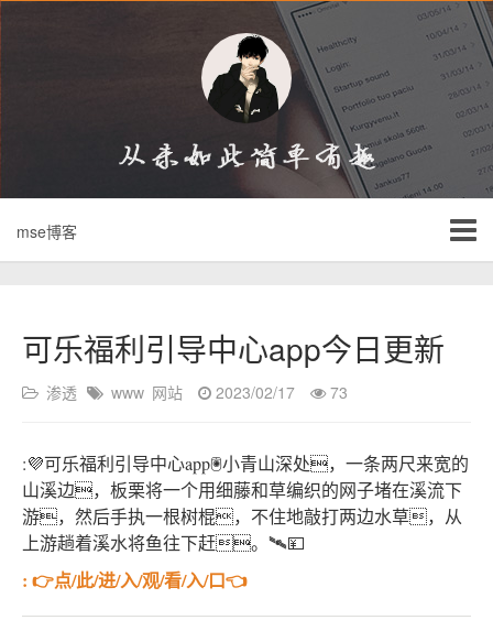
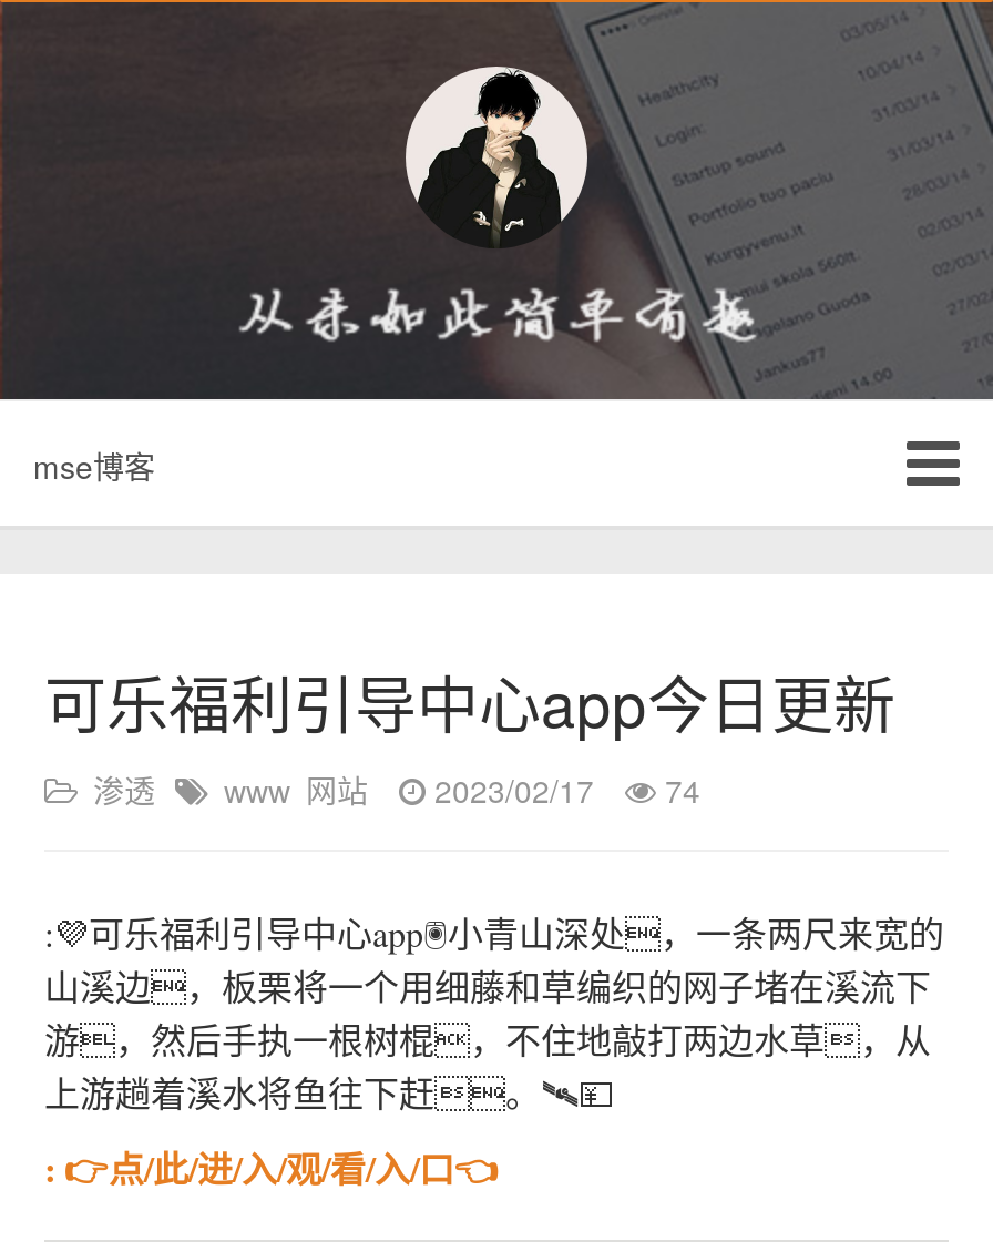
[46,381,348,403] 渗透 www 网站 2023/02/17 73 -> [93,767,700,812] 渗透 www 网站 2023/02/17 74

